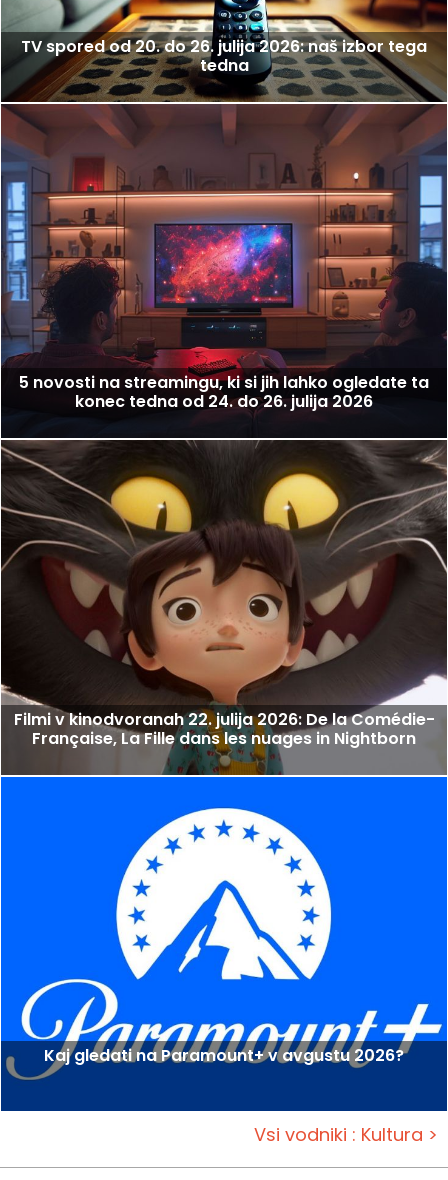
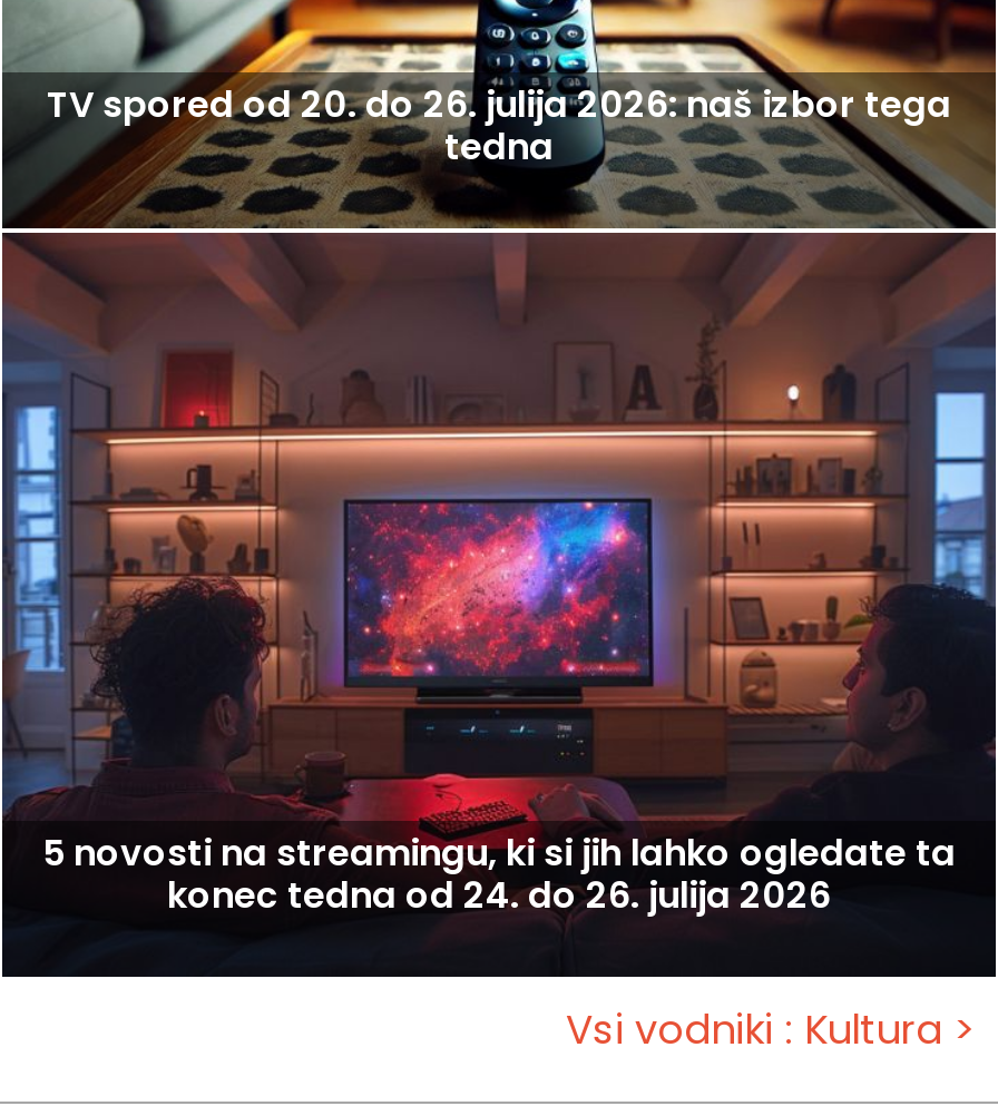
[3,440,445,750] [image] | Filmi v kinodvoranah 22. julija 2026: De la Comédie- | Française, La Fille dans les nuages in Nightborn -> none
[3,738,445,1111] [image] | Kaj gledati na Paramount+ v avgustu 2026? -> none

